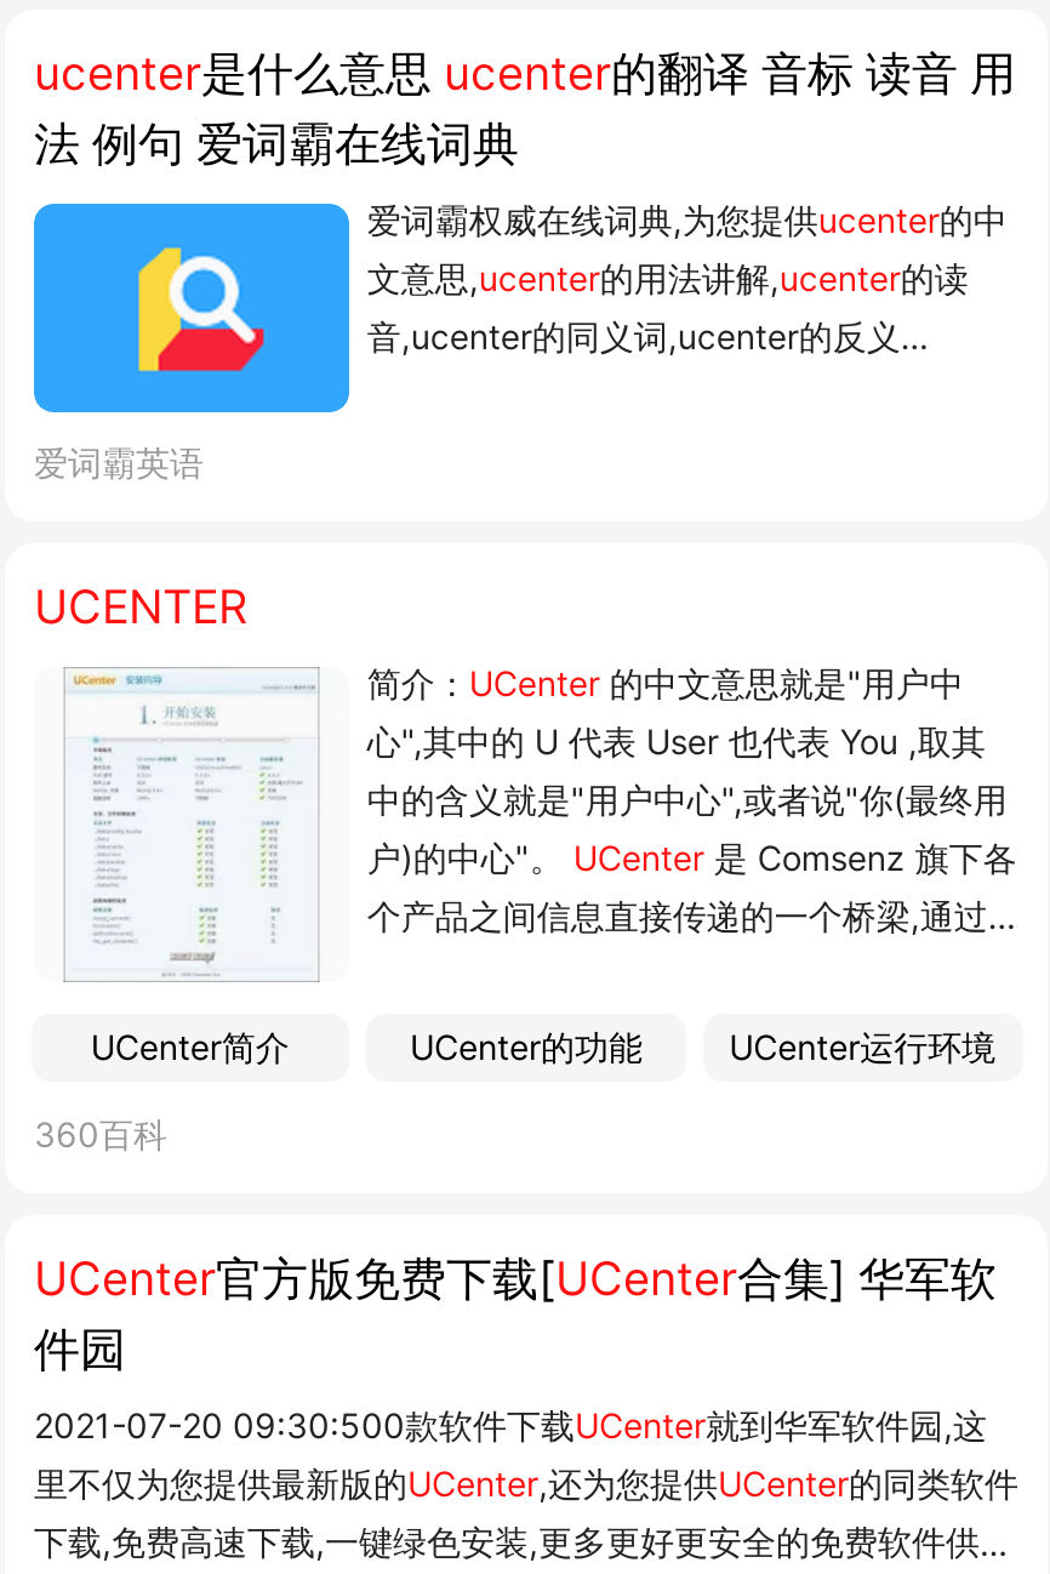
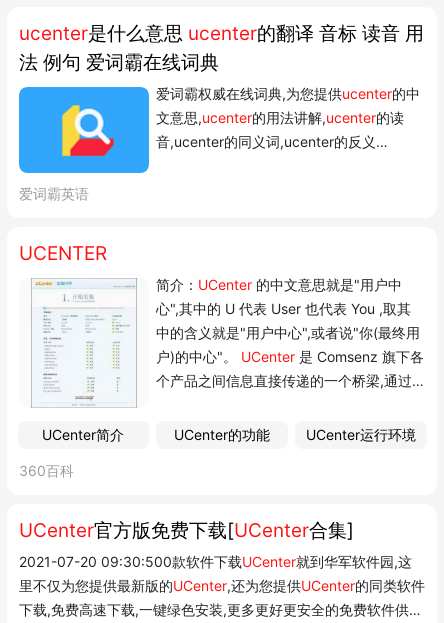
[34,1253,997,1379] UCenter官方版免费下载[UCenter合集] 华军软 | 件园 -> [19,519,354,542] UCenter官方版免费下载[UCenter合集]

